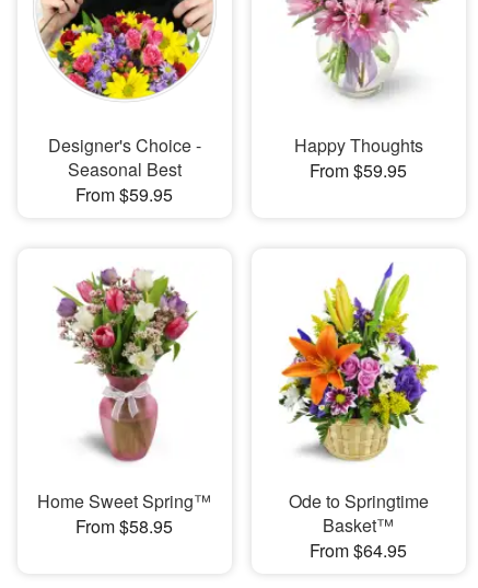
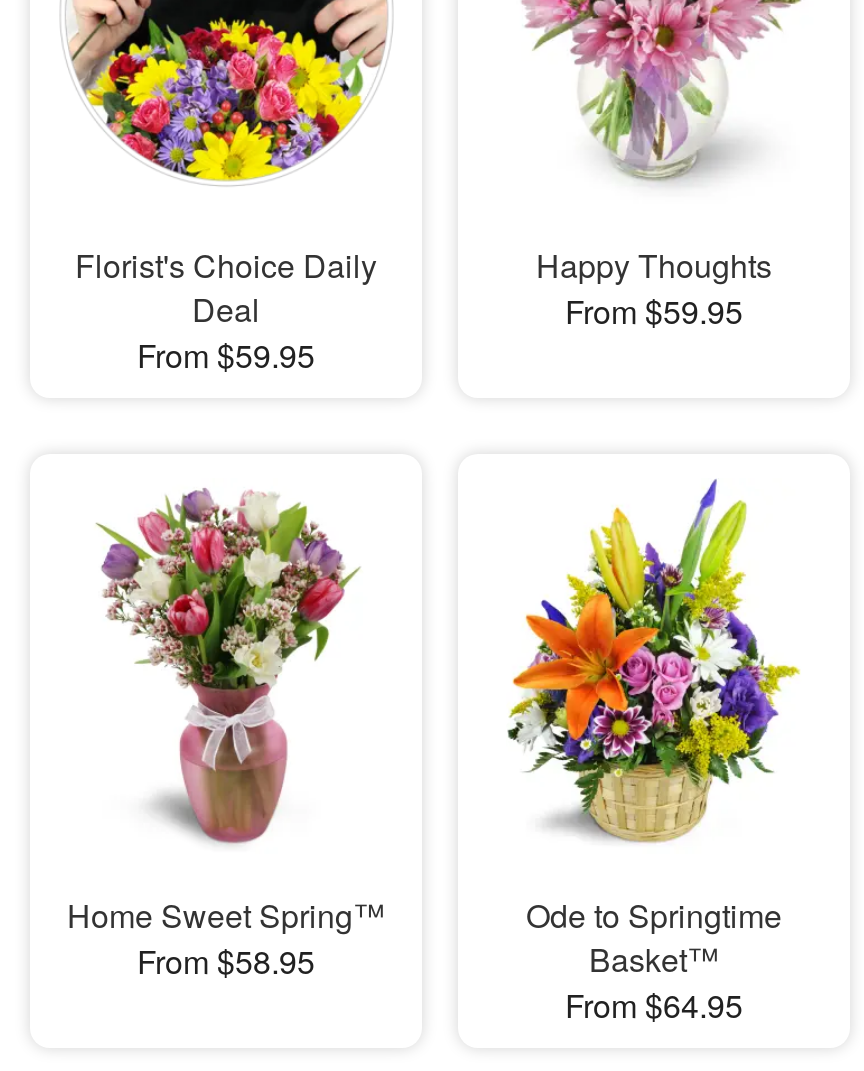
[48,132,201,181] Designer's Choice - | Seasonal Best -> [75,241,377,331] Florist's Choice Daily | Deal

